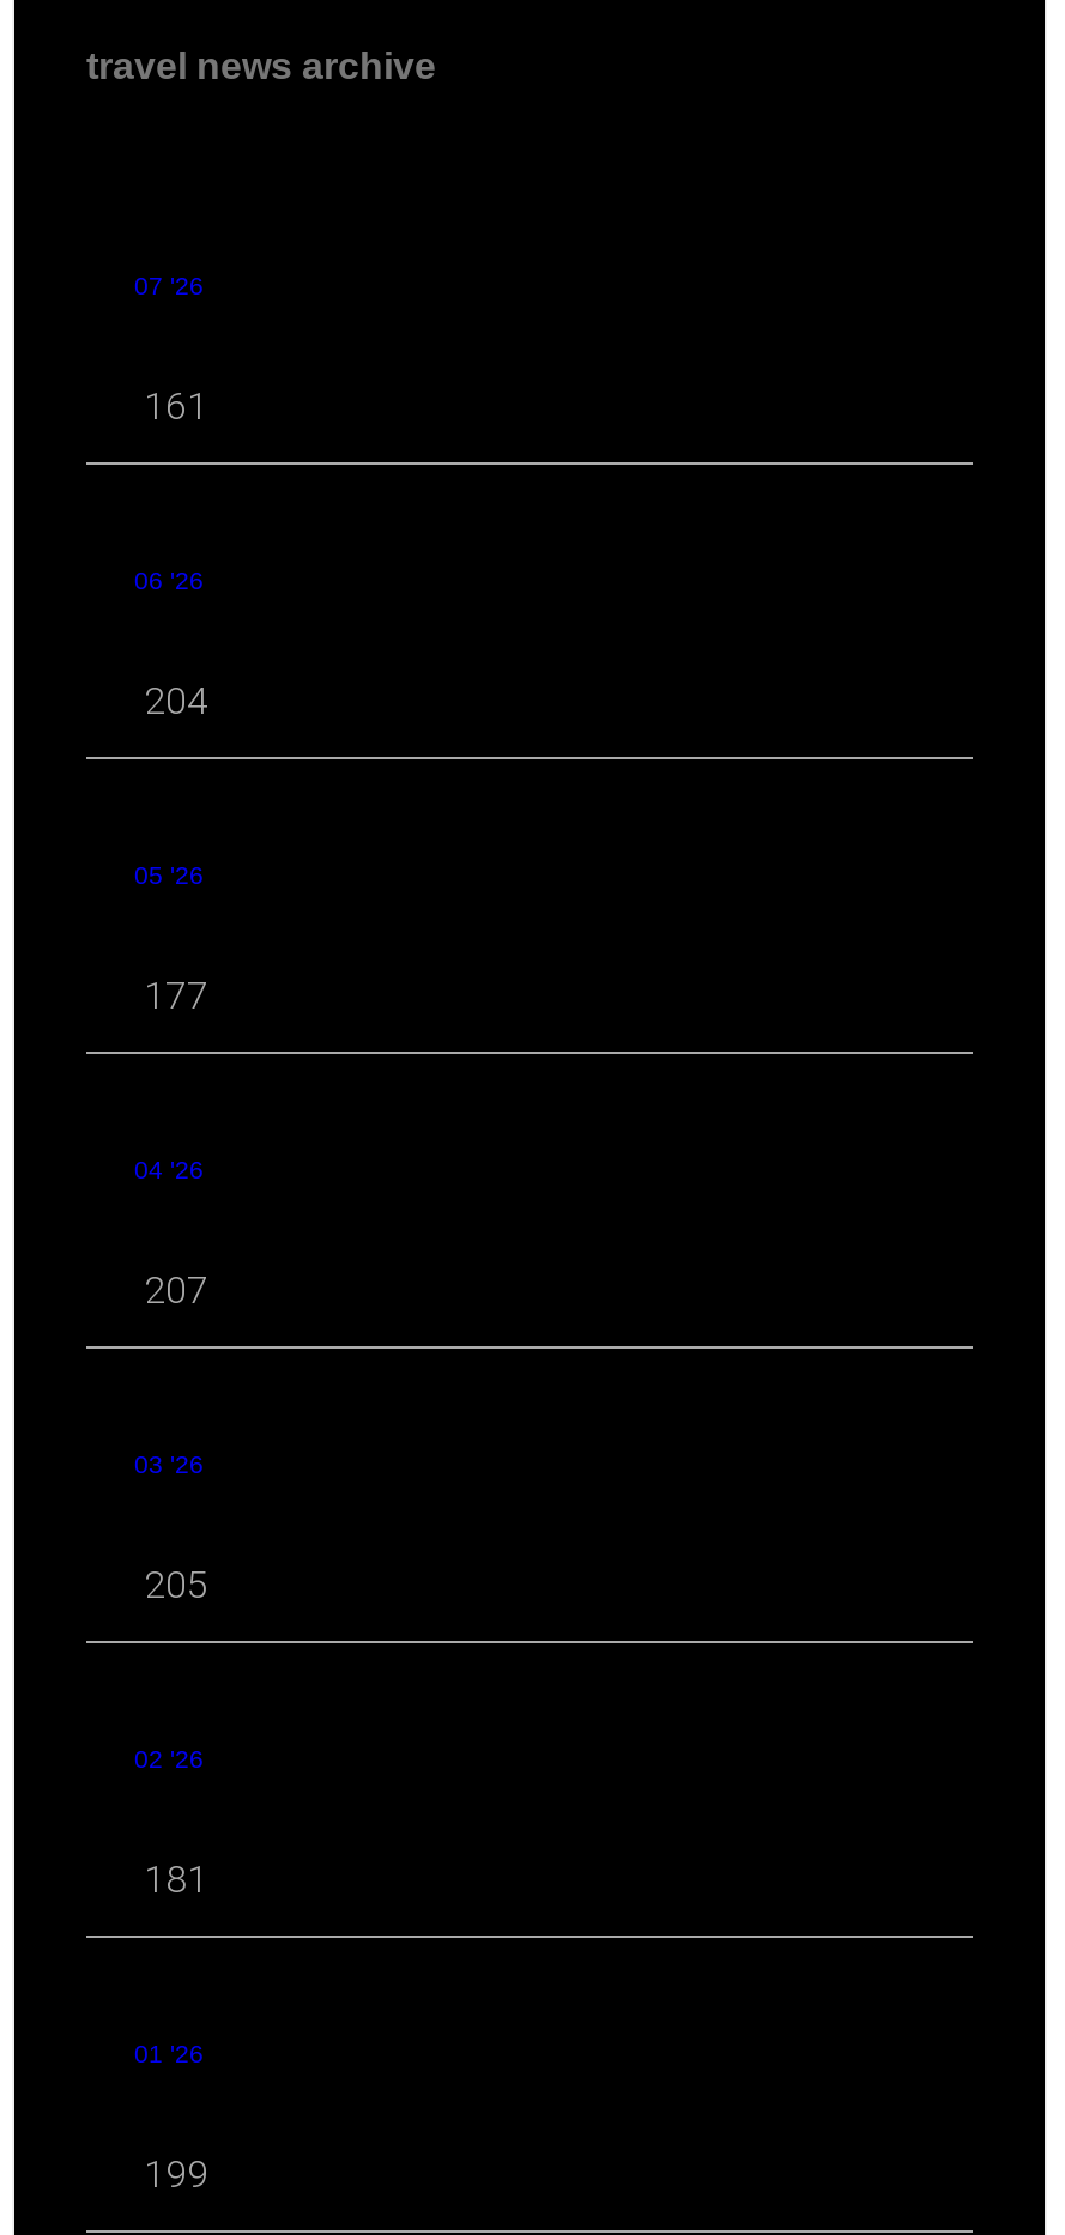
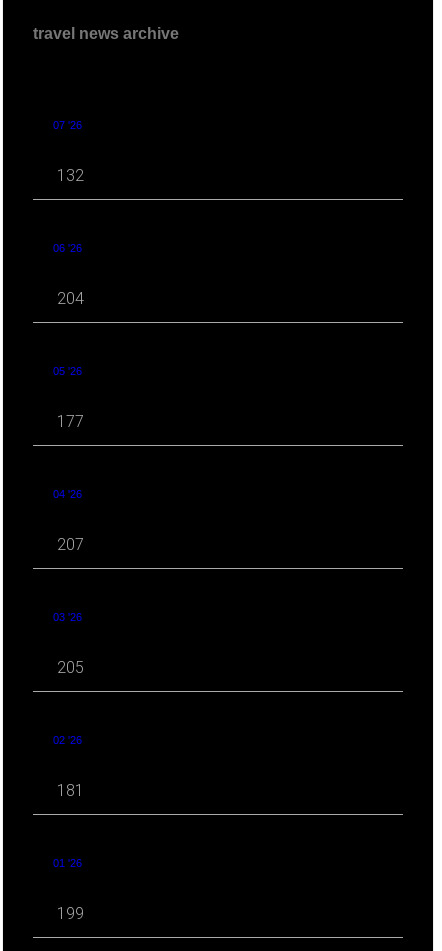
[144,383,208,429] 161 -> [57,166,84,185] 132

